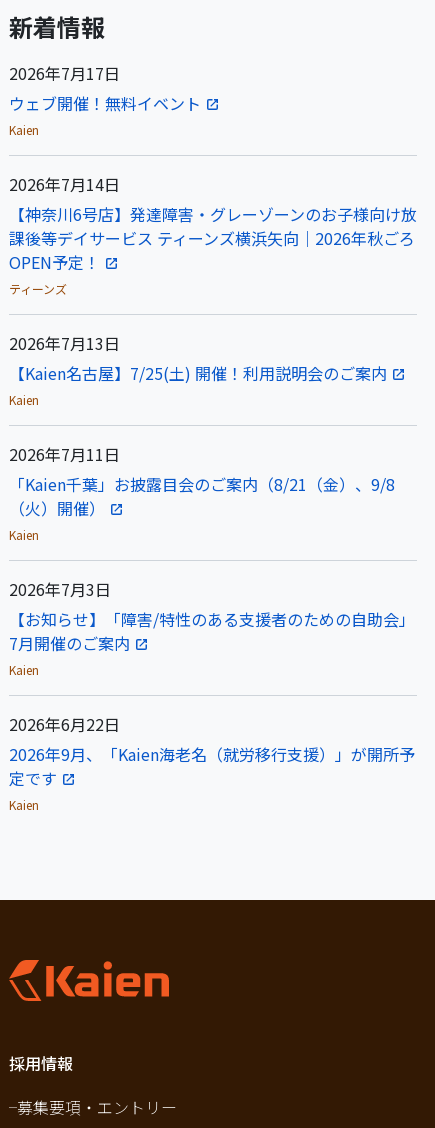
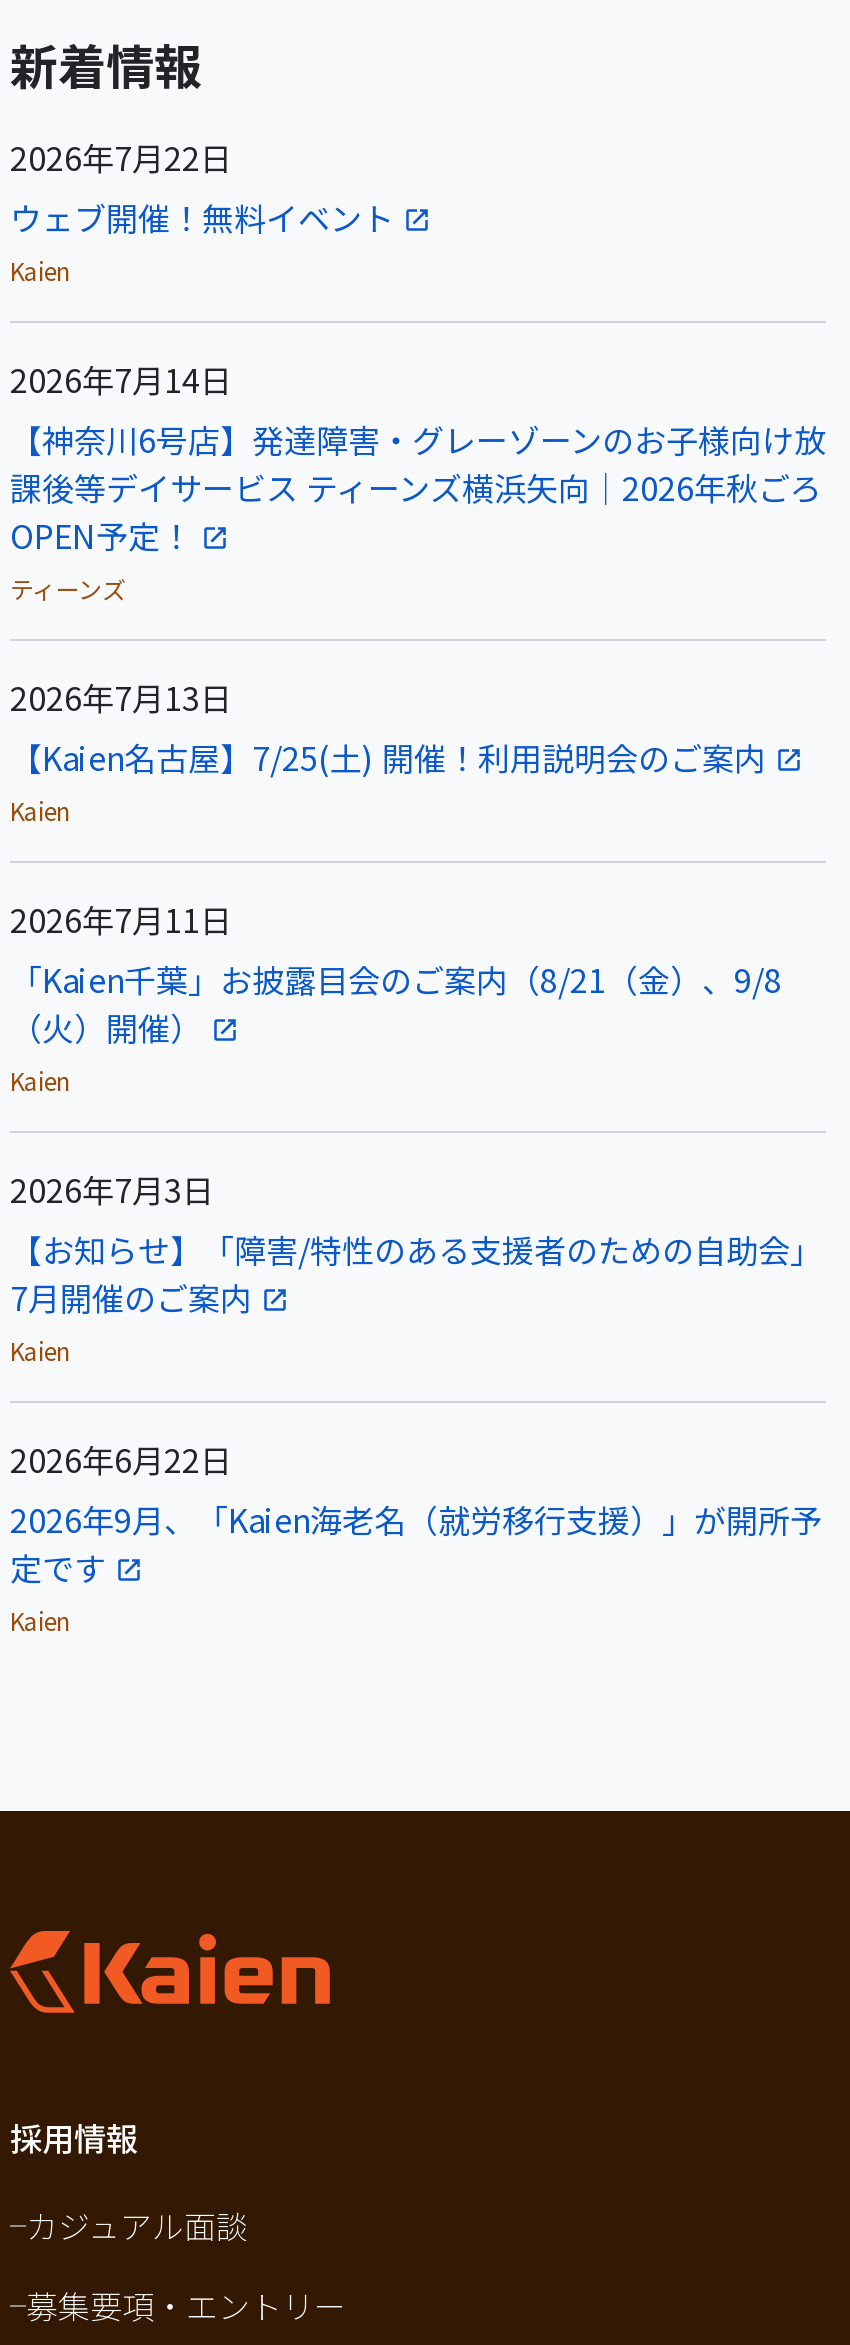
[9,61,120,85] 2026年7月17日 -> [10,133,232,181] 2026年7月22日
none -> [26,2201,248,2249] カジュアル面談

